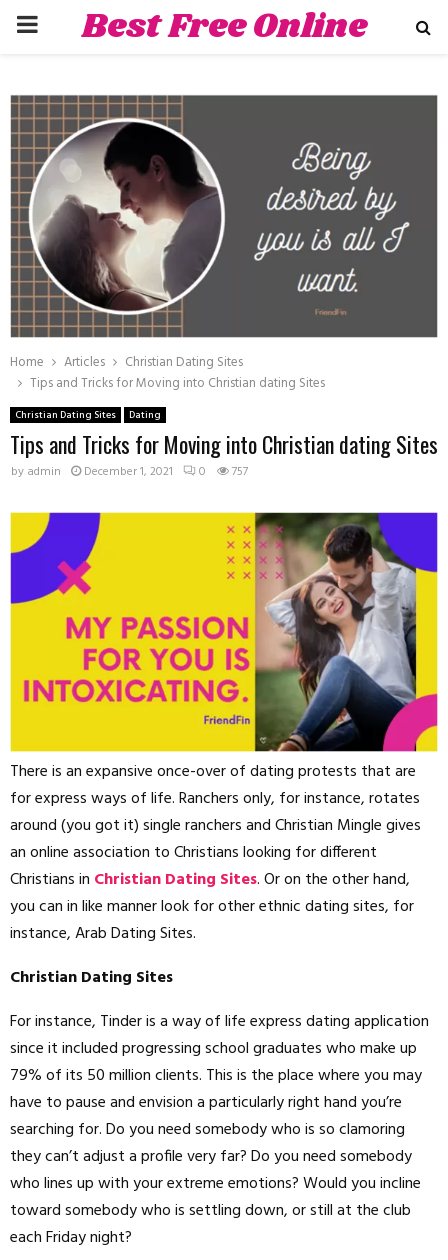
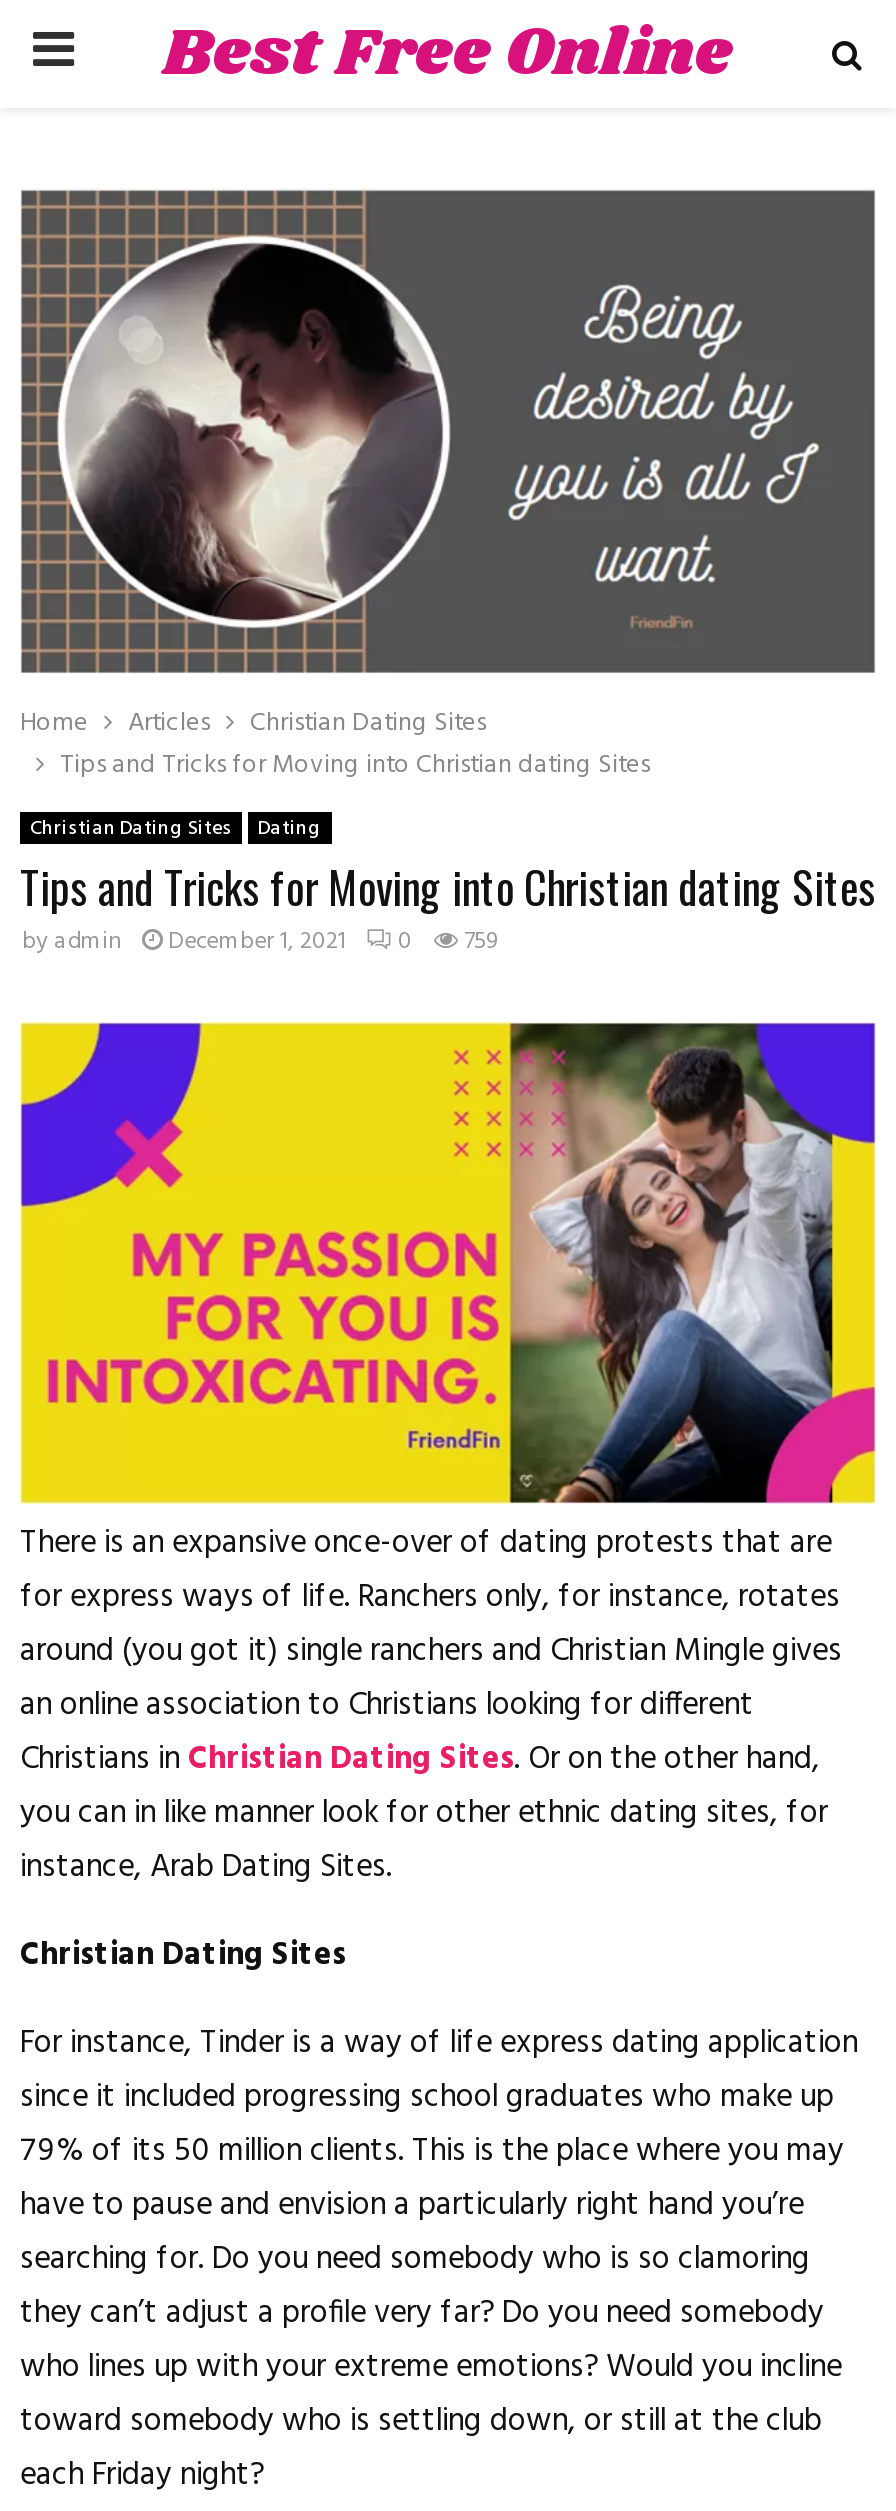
[11,462,248,482] by admin December 1, 2021 0 757 -> [22,923,496,963] by admin December 1, 2021 0 759

